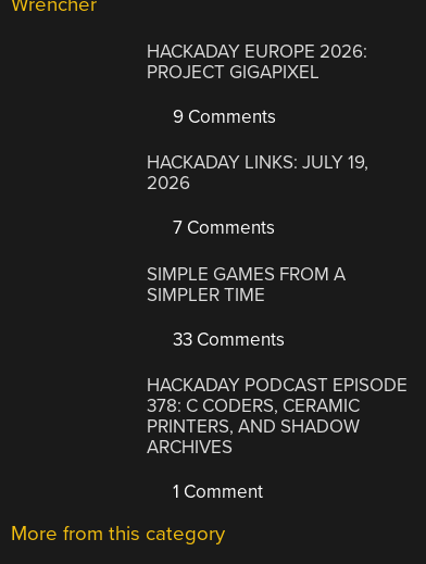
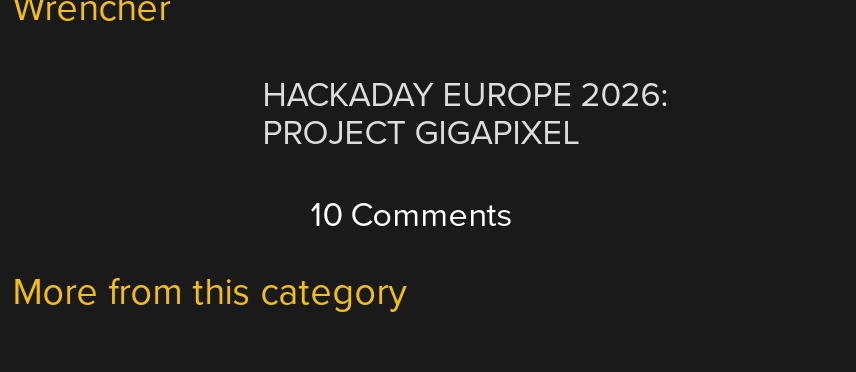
[147,105,408,503] 9 Comments | HACKADAY LINKS: JULY 19, | 2026 | 7 Comments | SIMPLE GAMES FROM A | SIMPLER TIME | 33 Comments | HACKADAY PODCAST EPISODE | 378: C CODERS, CERAMIC | PRINTERS, AND SHADOW | ARCHIVES | 1 Comment -> [302,194,512,236] 10 Comments

